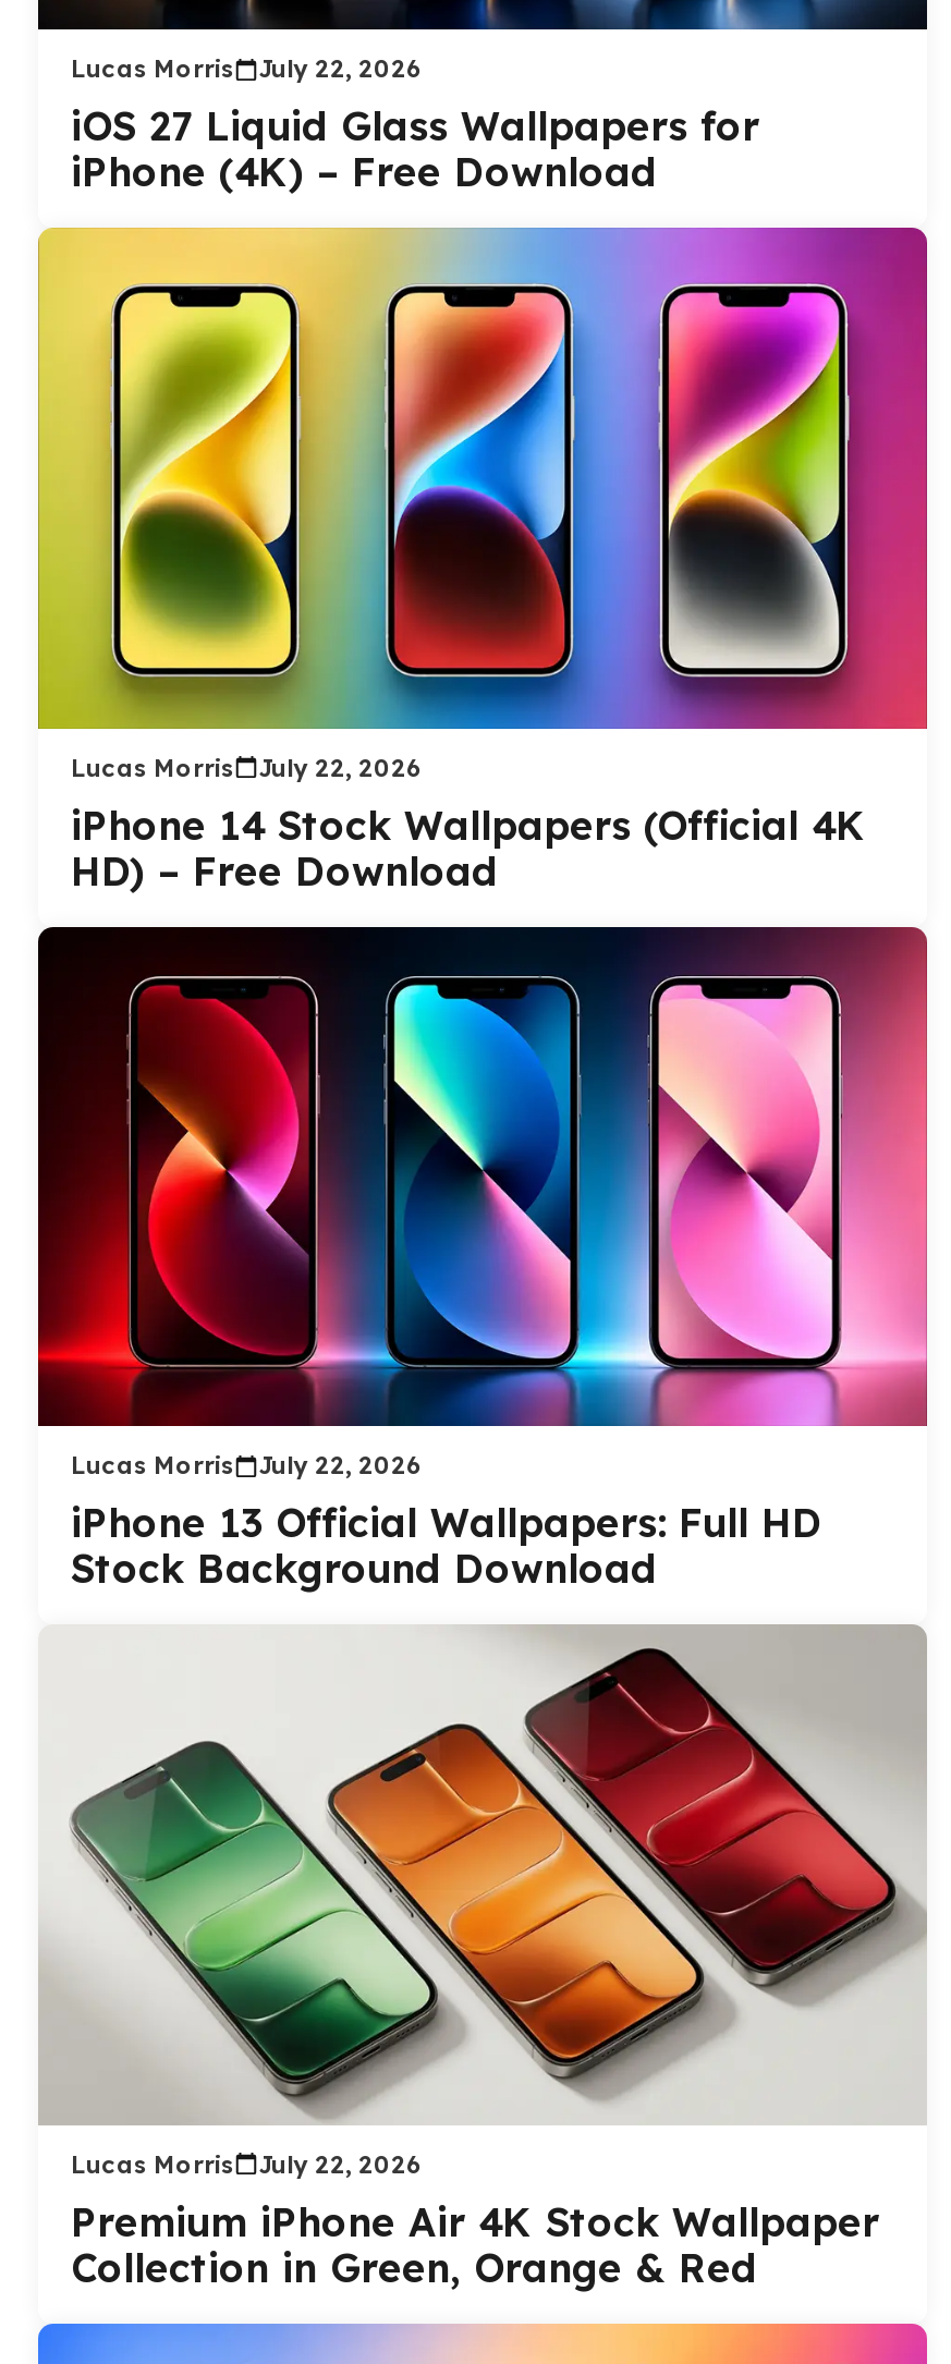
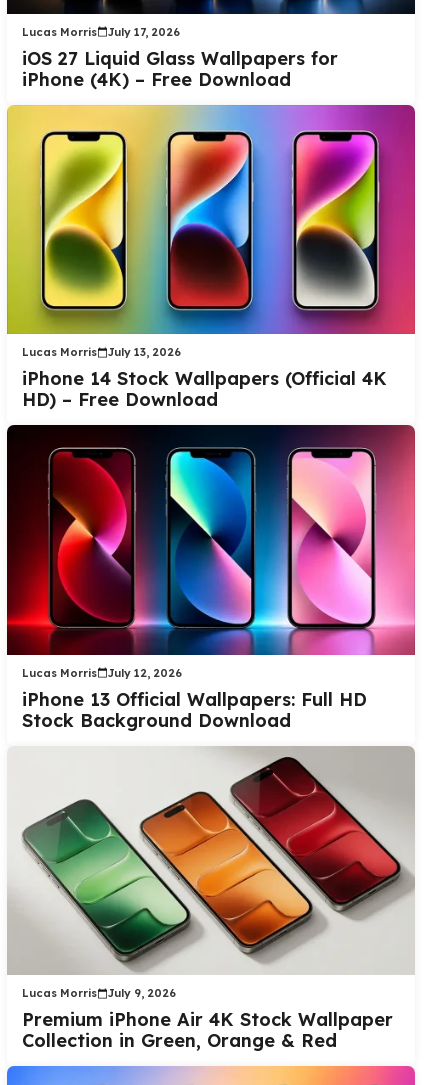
[71,53,422,84] Lucas Morris July 22, 2026 -> [22,24,180,38] Lucas Morris July 17, 2026
[71,752,422,782] Lucas Morris July 22, 2026 -> [22,345,181,359] Lucas Morris July 13, 2026
[71,1450,422,1480] Lucas Morris July 22, 2026 -> [22,665,182,679] Lucas Morris July 12, 2026
[71,2148,422,2179] Lucas Morris July 22, 2026 -> [22,986,176,1000] Lucas Morris July 9, 2026

